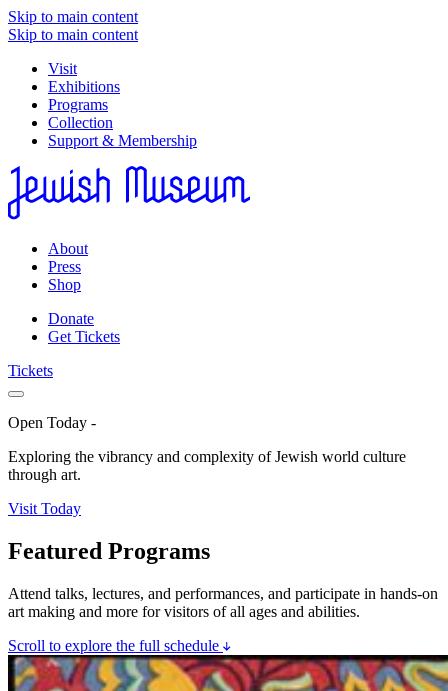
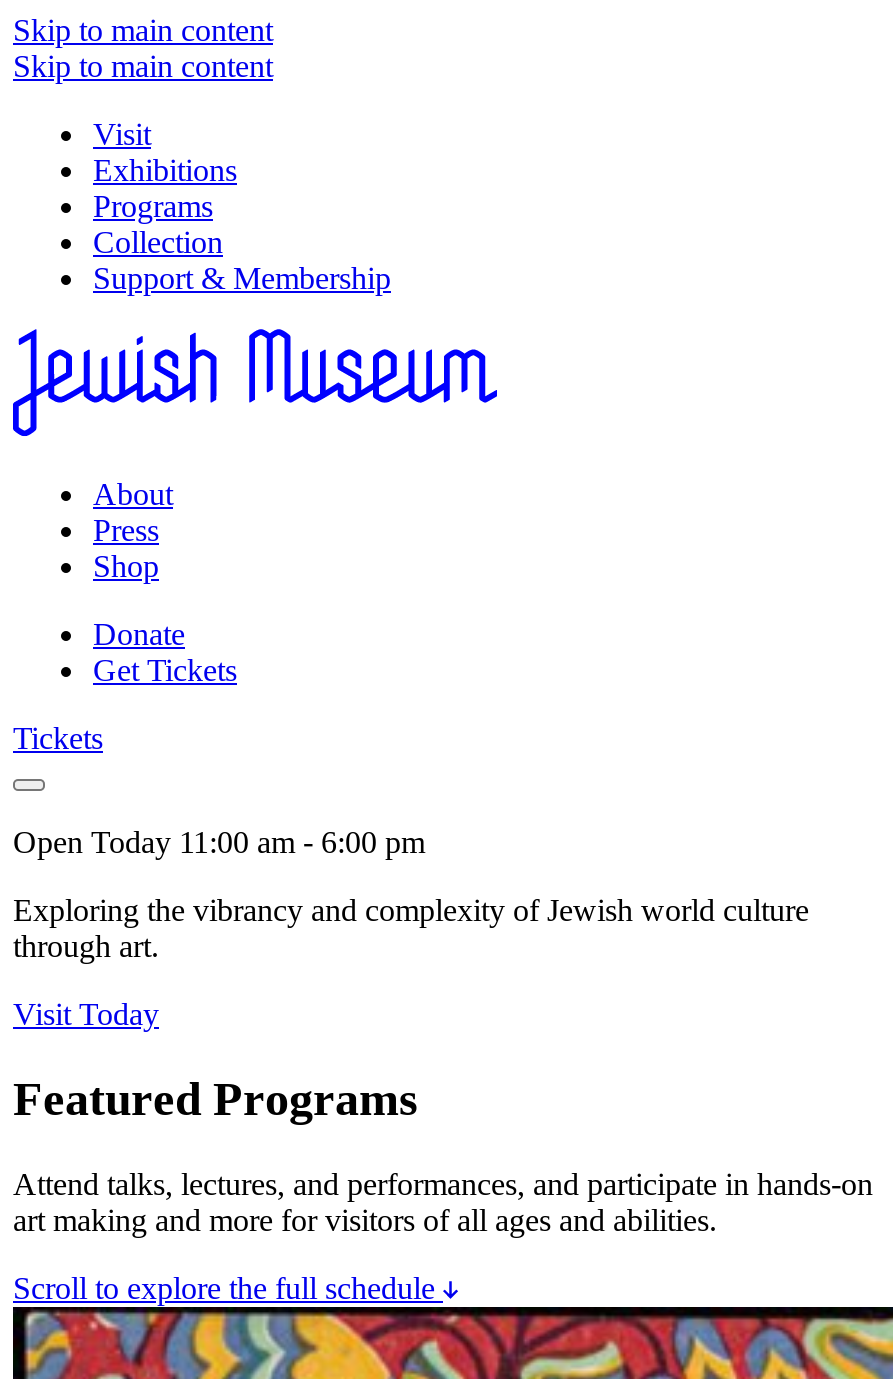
[8,414,96,431] Open Today - -> [13,825,425,859] Open Today 11:00 am - 6:00 pm

